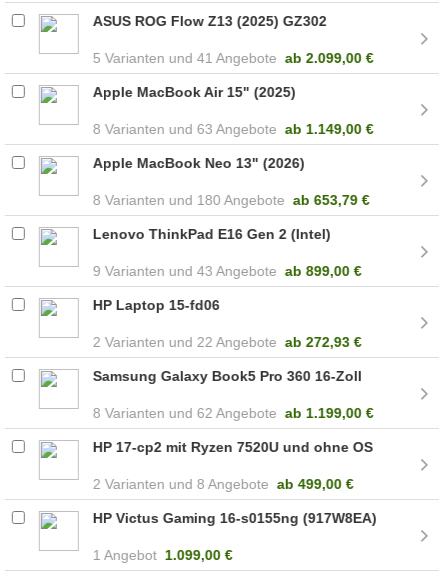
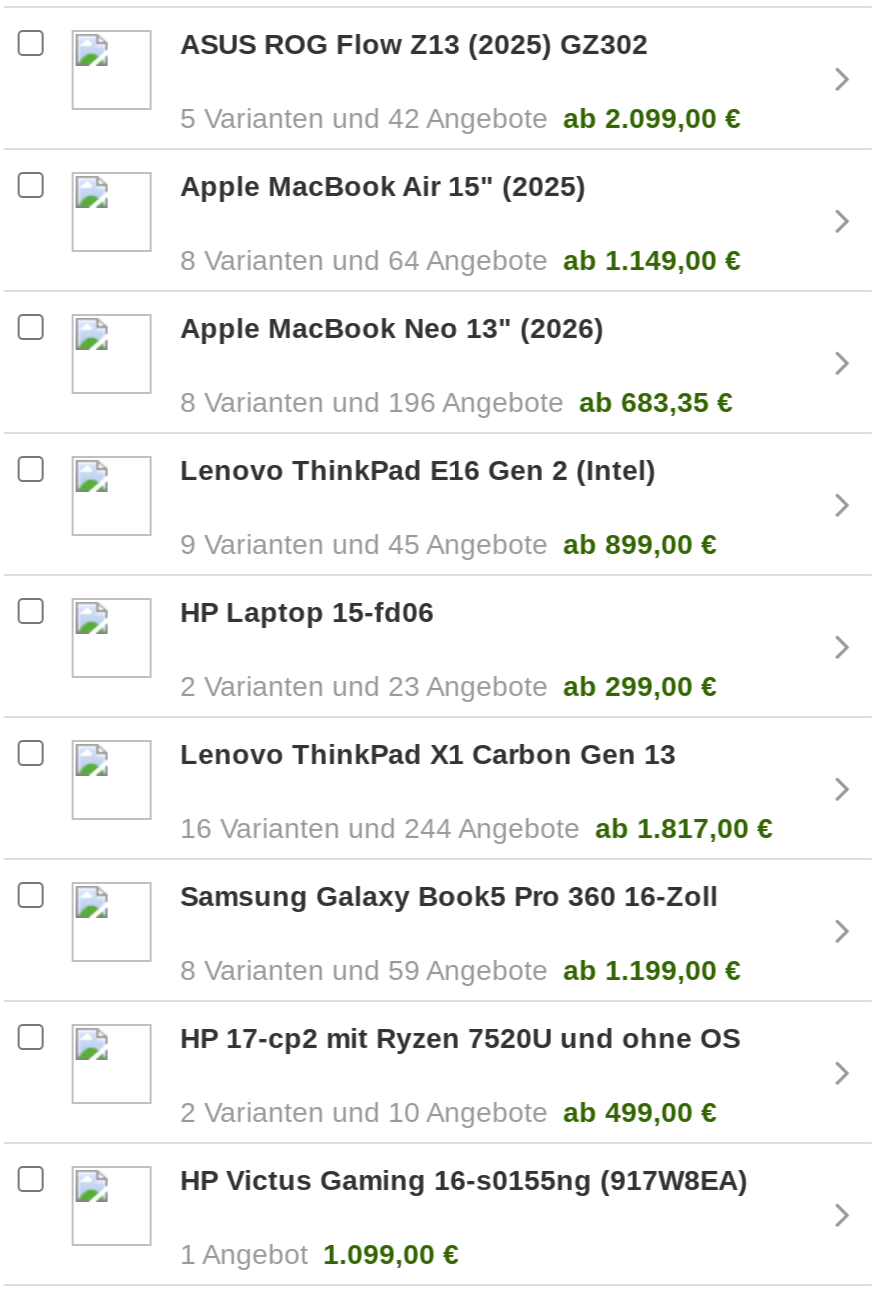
[197,50,373,66] 41 Angebote ab 2.099,00 € -> [388,102,741,134] 42 Angebote ab 2.099,00 €
[197,121,373,137] 63 Angebote ab 1.149,00 € -> [388,244,741,276] 64 Angebote ab 1.149,00 €
[197,192,369,208] 180 Angebote ab 653,79 € -> [388,386,733,418] 196 Angebote ab 683,35 €
[197,263,361,279] 43 Angebote ab 899,00 € -> [388,528,717,560] 45 Angebote ab 899,00 €
[197,334,361,350] 22 Angebote ab 272,93 € -> [180,670,773,844] 23 Angebote ab 299,00 € | Lenovo ThinkPad X1 Carbon Gen 13 | 16 | 244 Angebote ab 1.817,00 €
[197,405,373,421] 62 Angebote ab 1.199,00 € -> [388,954,741,986] 59 Angebote ab 1.199,00 €
[197,476,353,492] 8 Angebote ab 499,00 € -> [388,1096,717,1128] 10 Angebote ab 499,00 €

